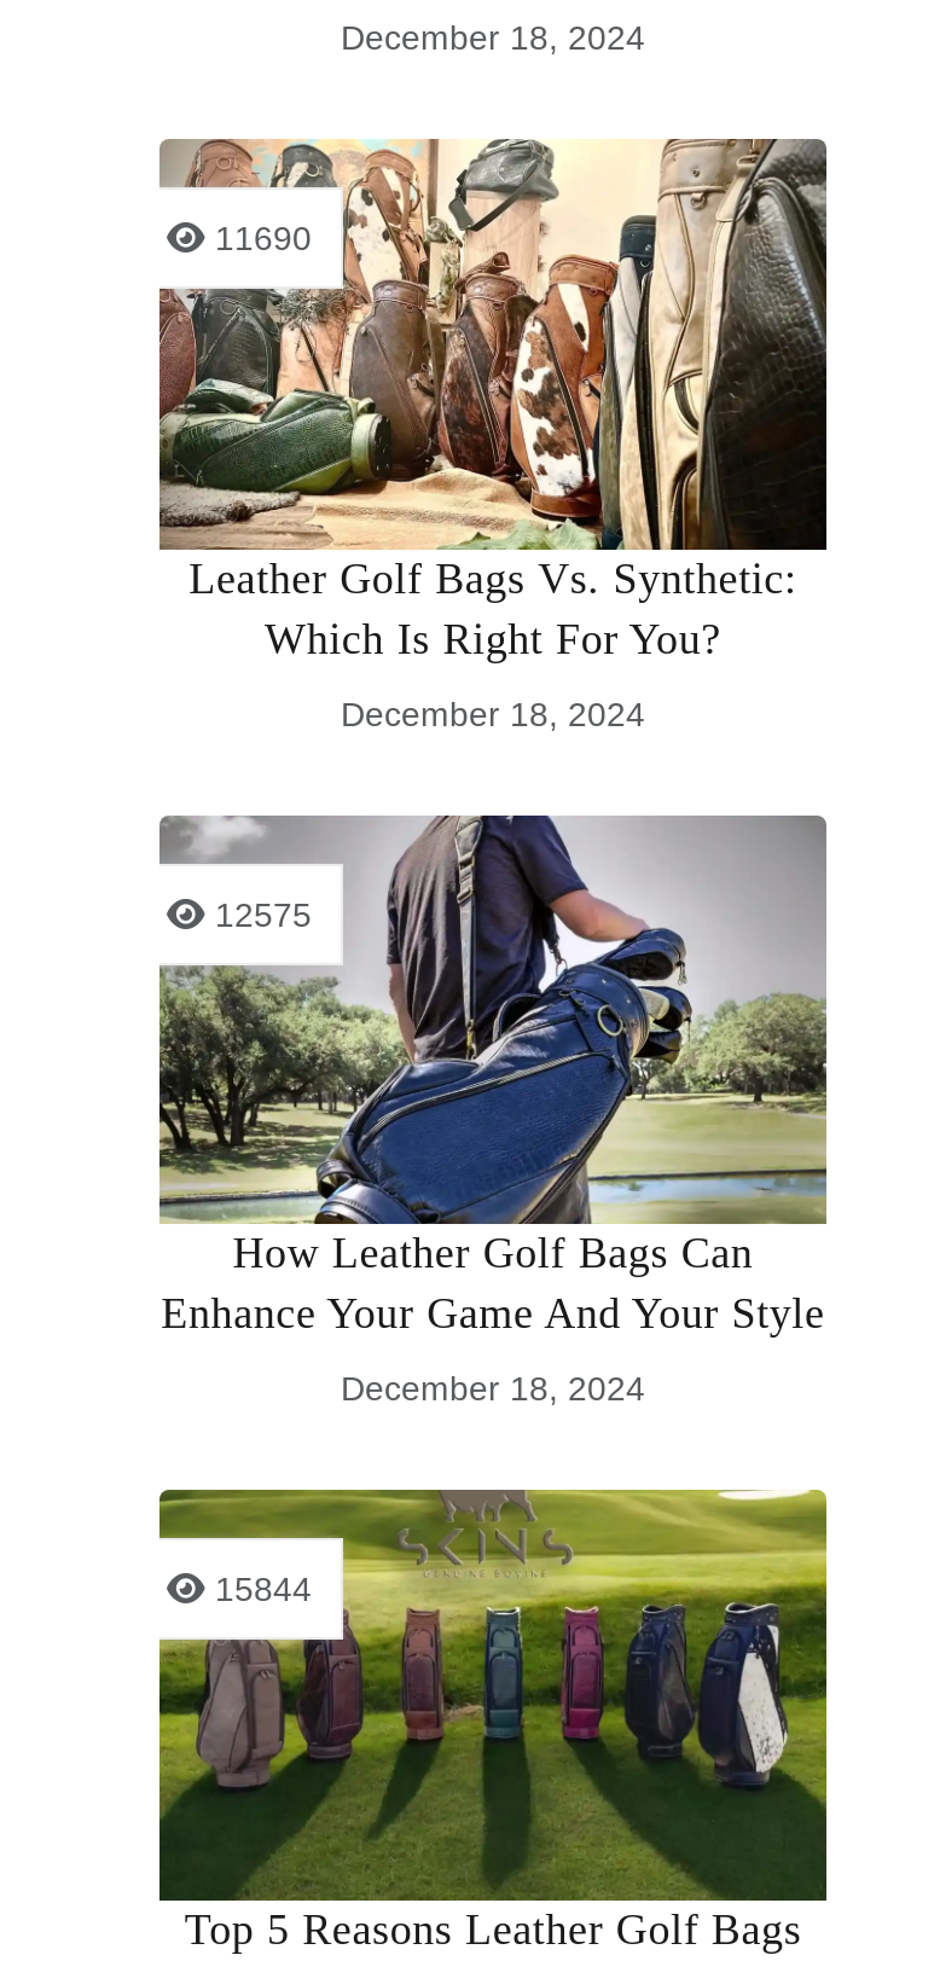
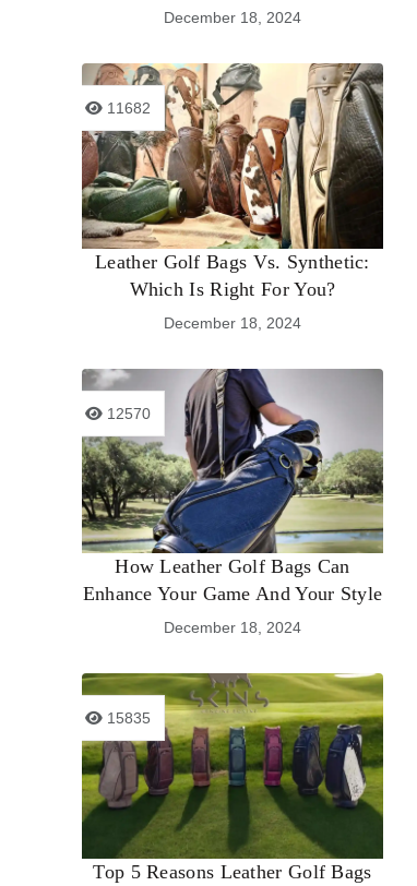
[205,220,312,259] 11690 -> [103,100,151,117] 11682
[205,895,312,934] 12575 -> [103,405,151,422] 12570
[205,1570,312,1609] 15844 -> [103,710,151,727] 15835

